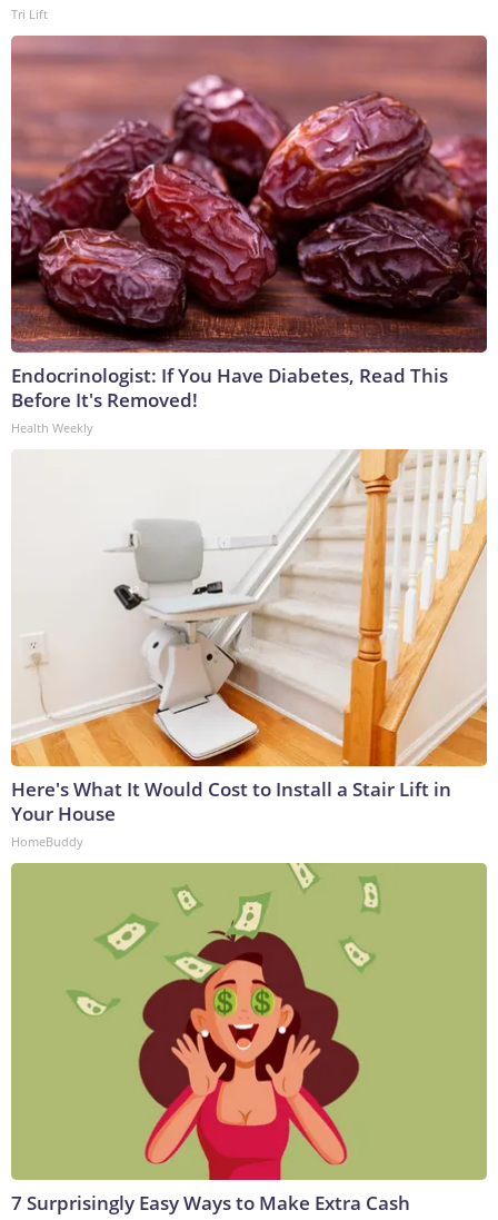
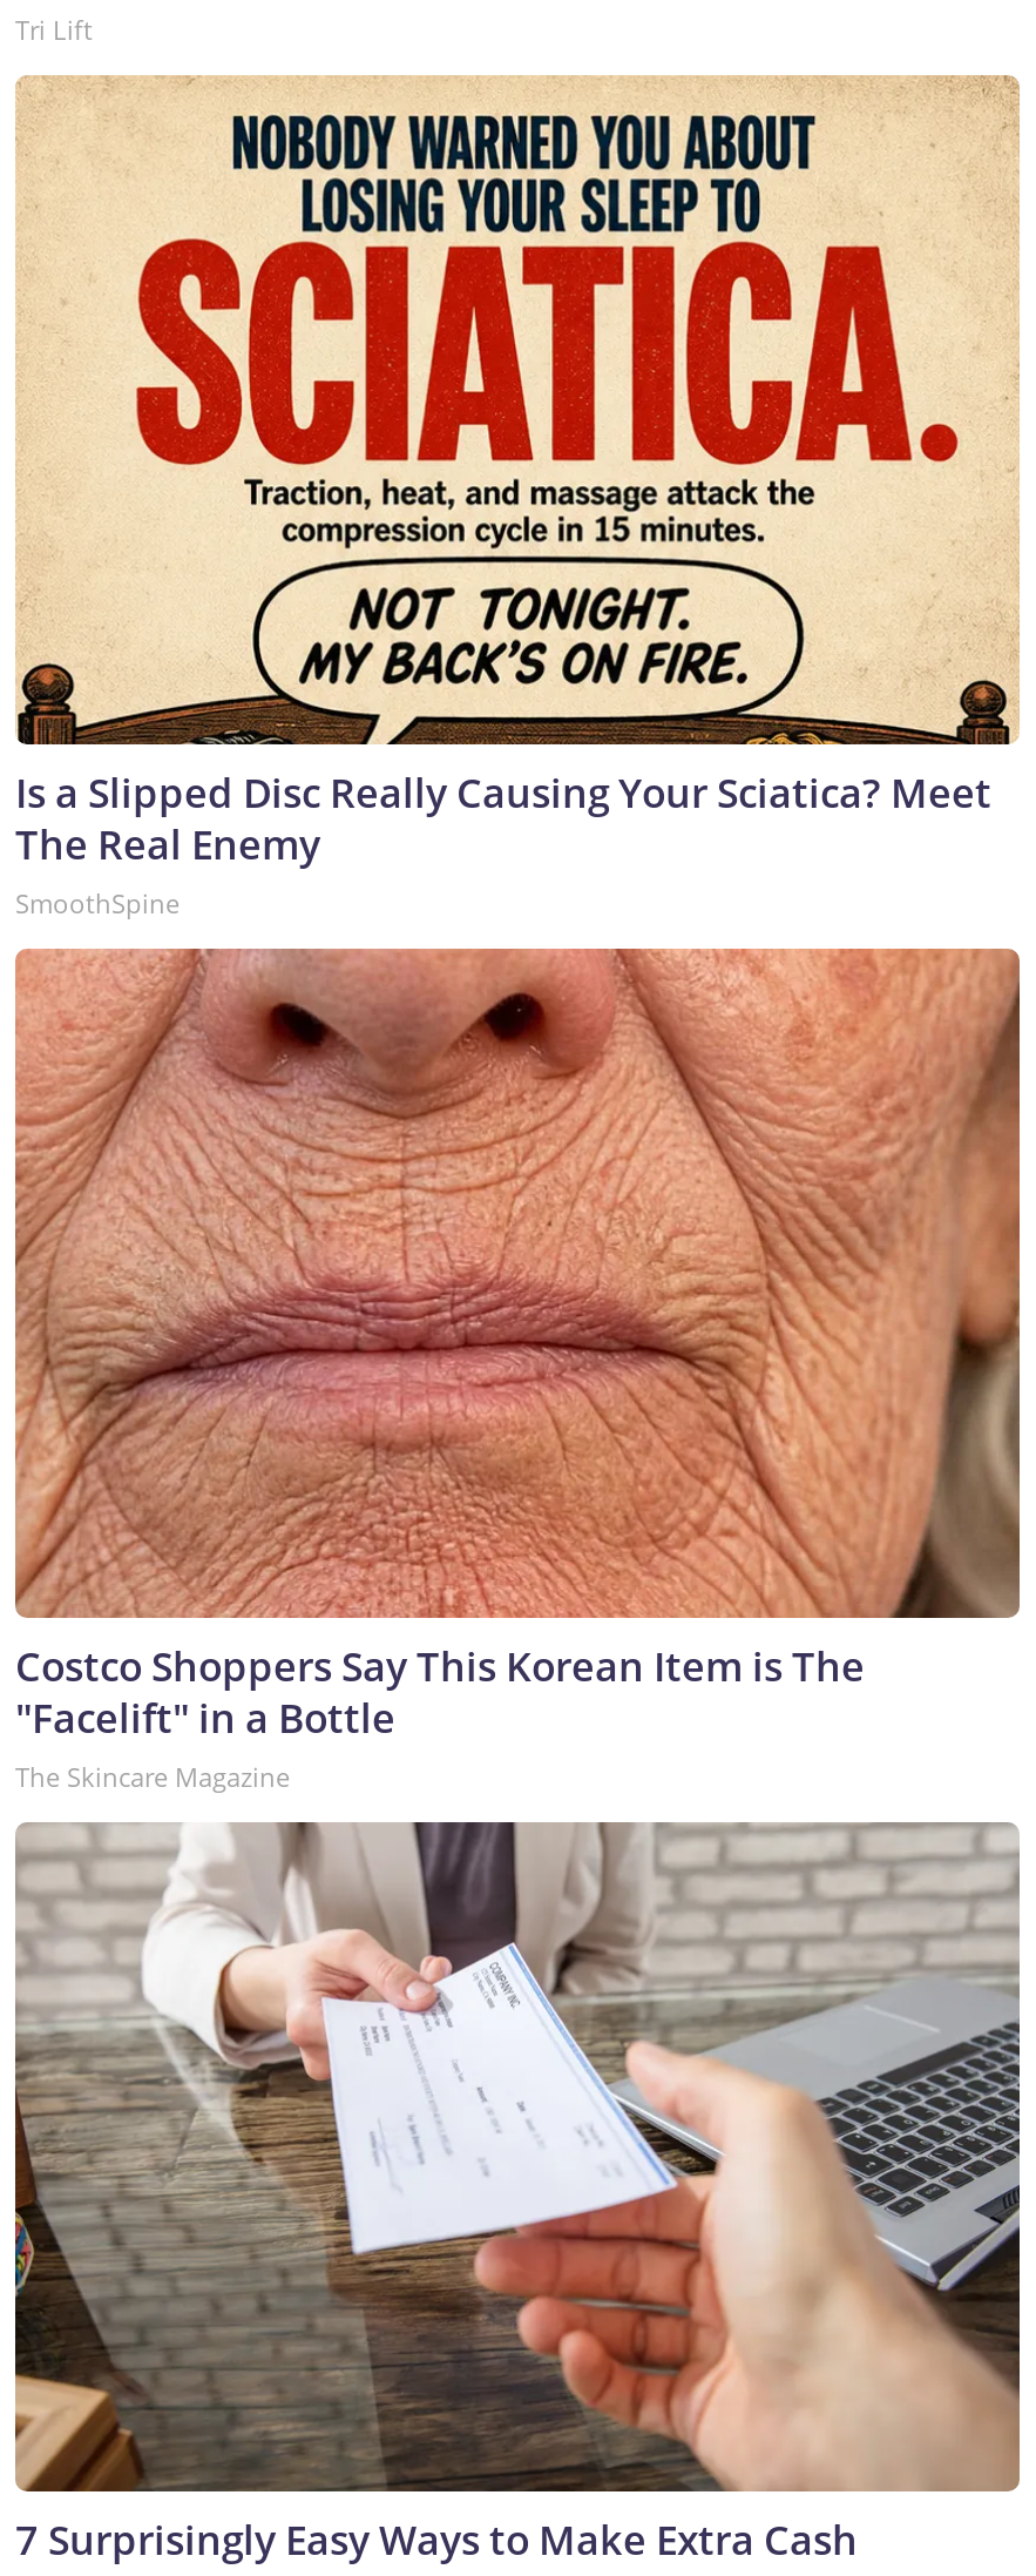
[10,36,488,436] [image] | Endocrinologist: If You Have Diabetes, Read This | Before It's Removed! | Health Weekly -> [15,75,1020,920] [image] | Is a Slipped Disc Really Causing Your Sciatica? Meet | The Real Enemy | SmoothSpine
[11,449,488,850] [image] | Here's What It Would Cost to Install a Stair Lift in | Your House | HomeBuddy -> [13,946,1022,1794] [image] | Costco Shoppers Say This Korean Item is The | "Facelift" in a Bottle | The Skincare Magazine
[10,862,488,1181] [image] -> [13,1820,1022,2494] [image]

